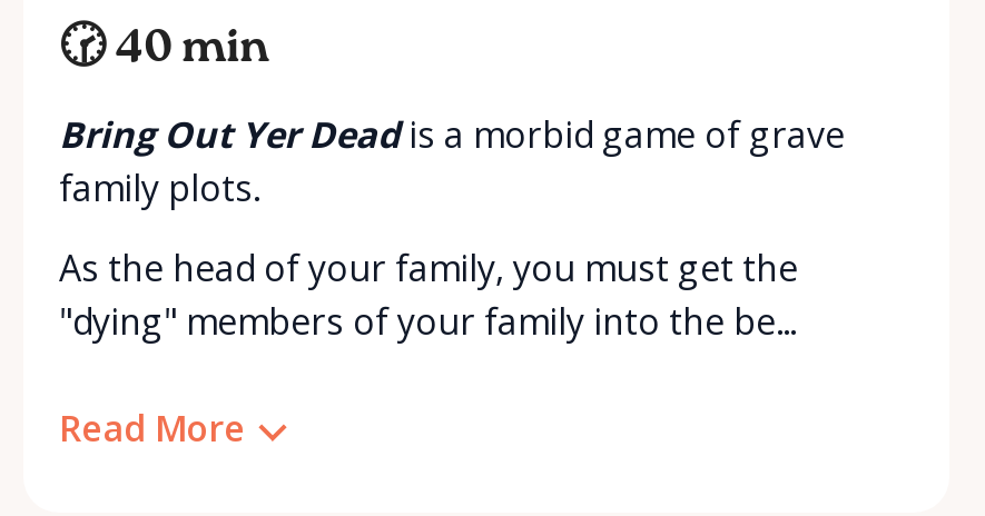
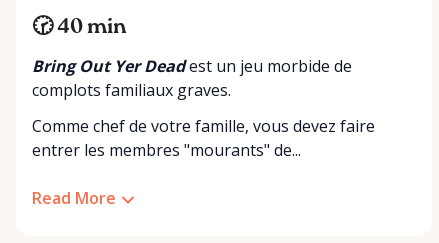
[59,110,845,212] Bring Out Yer Deadis a morbid game of grave | family plots. -> [32,55,352,101] Bring Out Yer Deadest un jeu morbide de | complots familiaux graves.
[59,244,798,346] As the head of your family, you must get the | "dying" members of your family into the be... -> [32,115,375,161] Comme chef de votre famille, vous devez faire | entrer les membres "mourants" de...

